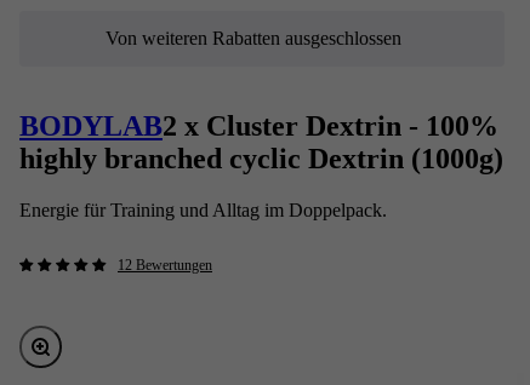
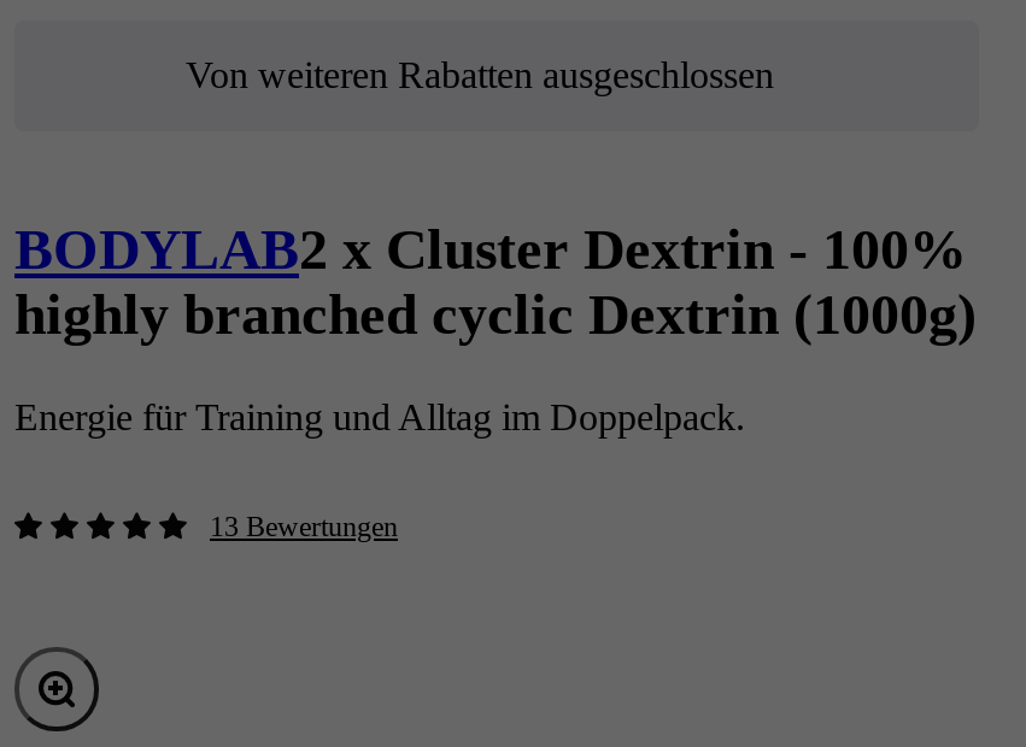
[118,256,212,273] 12 Bewertungen -> [210,509,398,543] 13 Bewertungen

